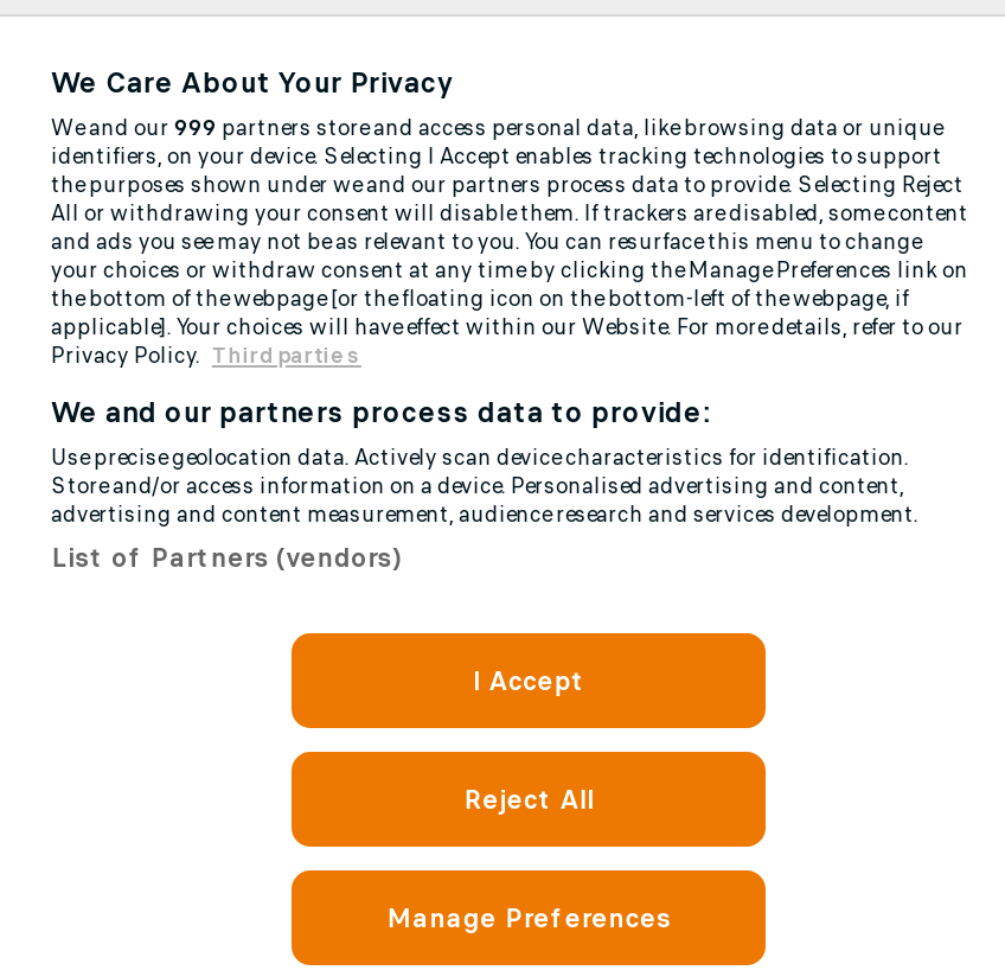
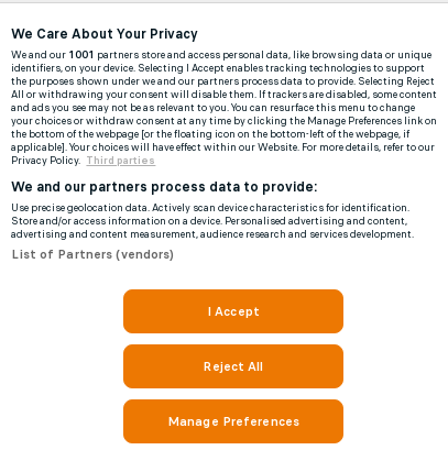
[51,114,942,142] We and our 999 partners store and access personal data, like browsing data or unique -> [11,48,432,62] We and our 1001 partners store and access personal data, like browsing data or unique

